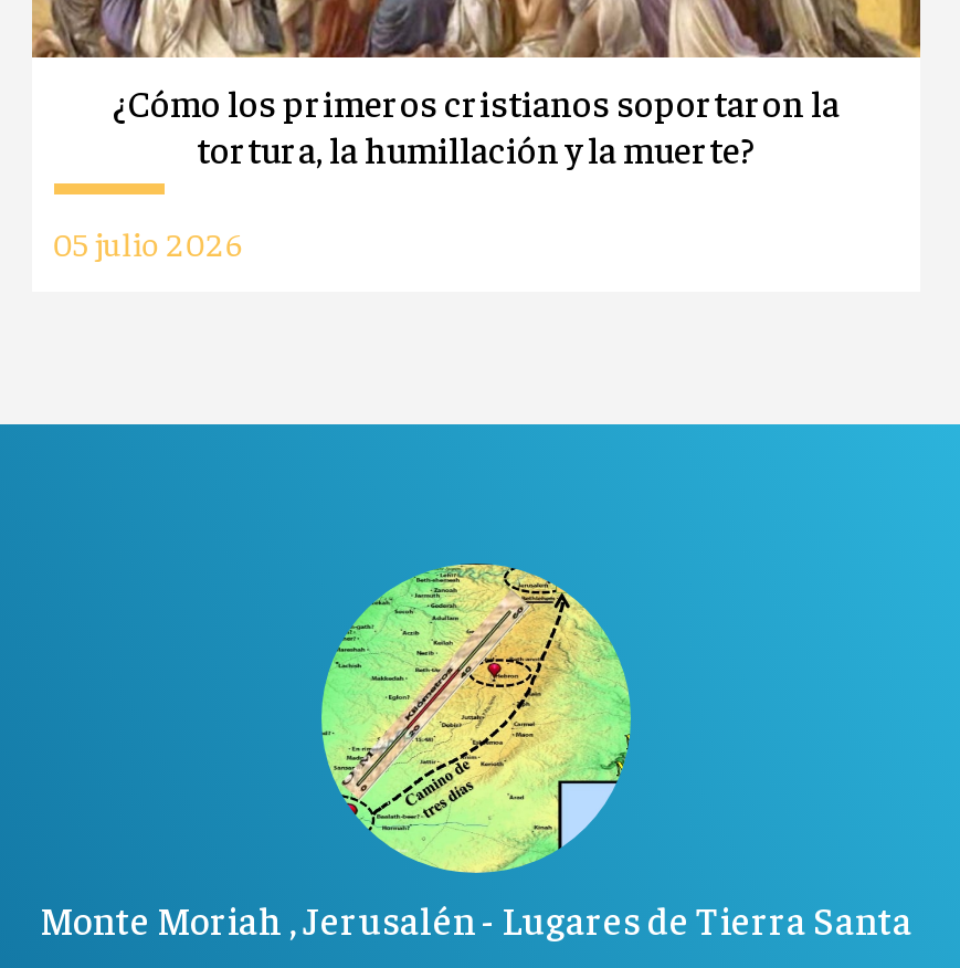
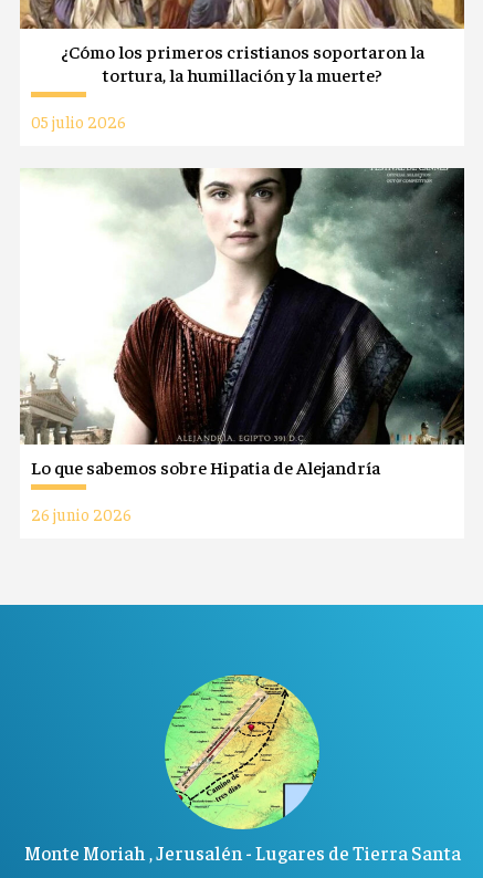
none -> [19,167,465,524] [image] | Lo que sabemos sobre Hipatia de Alejandría | 26 junio 2026

